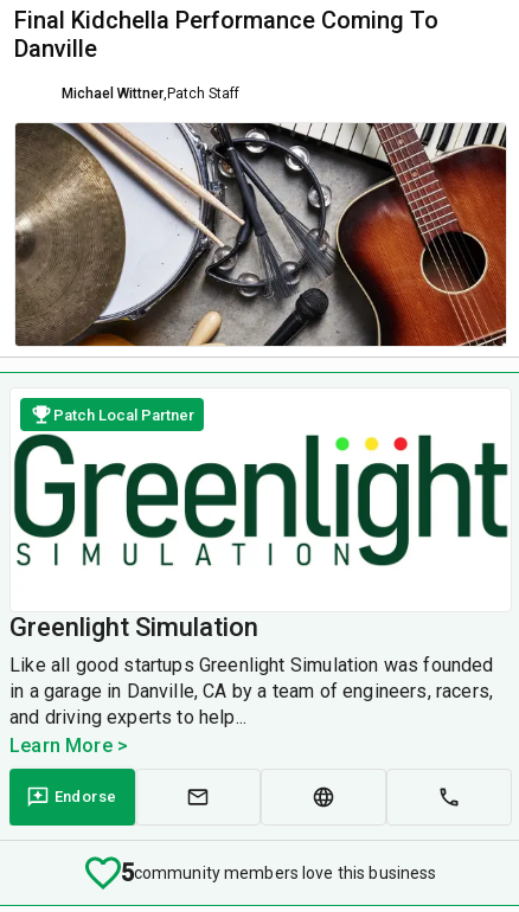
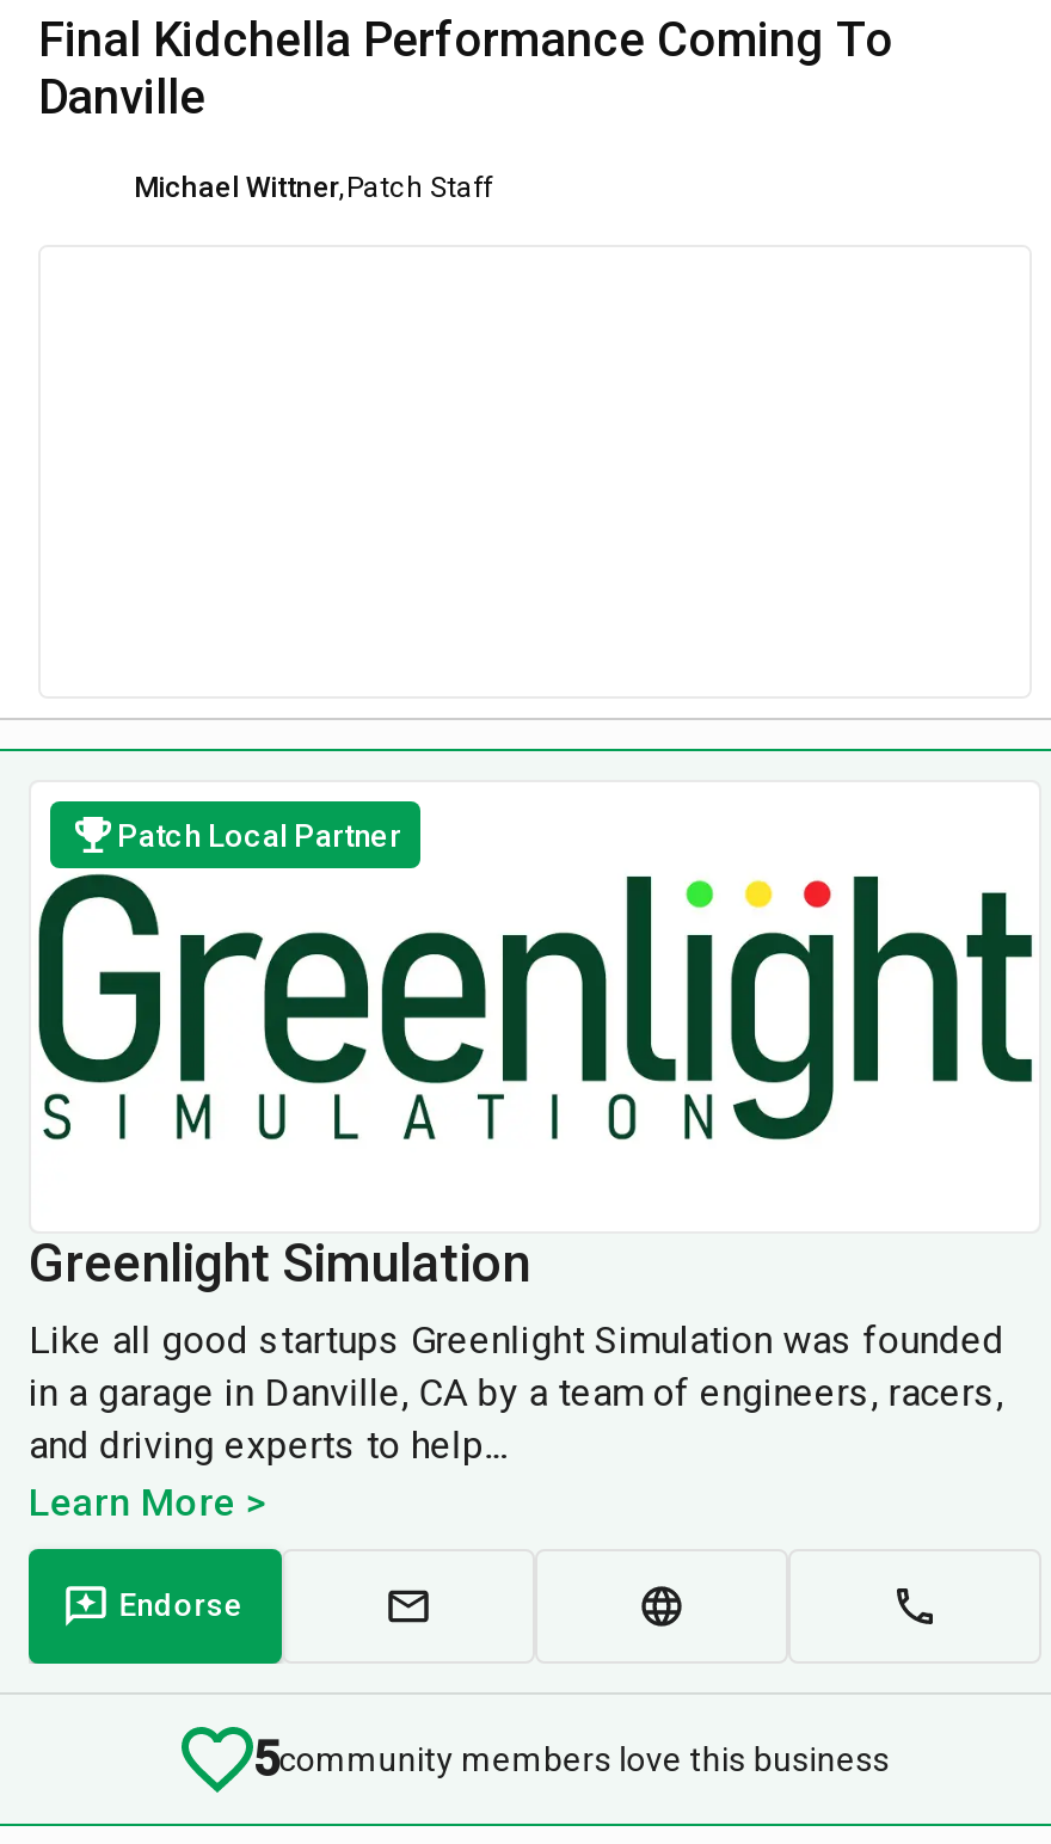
[14,122,507,347] [image] -> none

